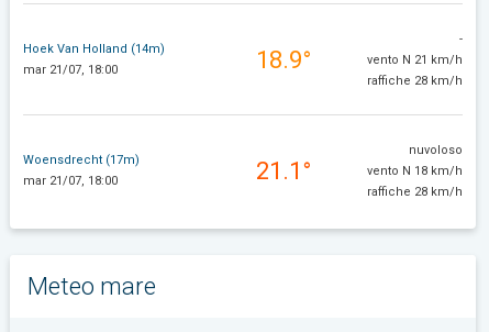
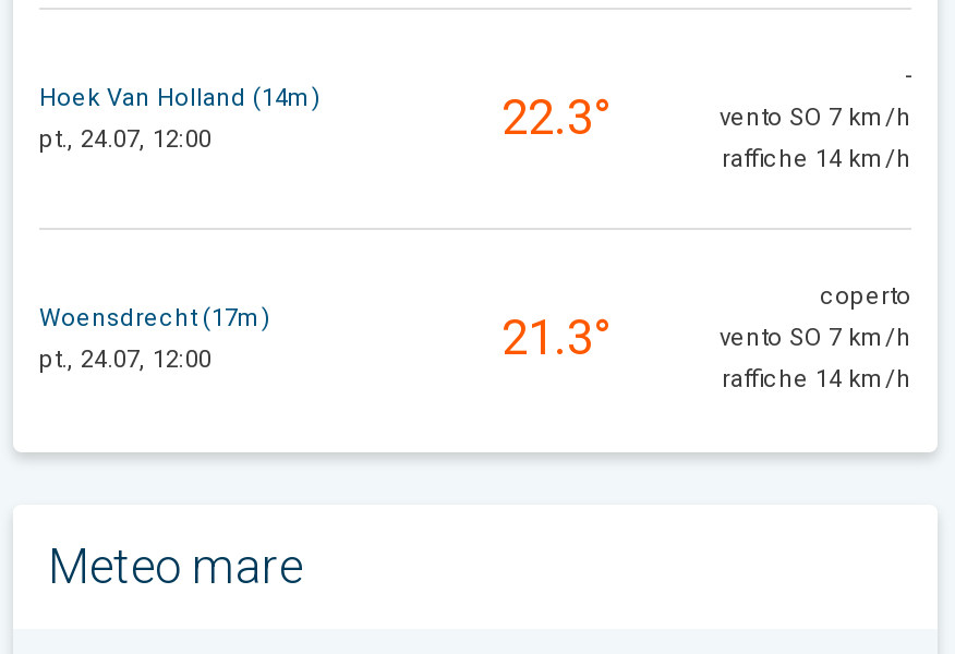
[23,46,311,77] mar 21/07, 18:00 | 18.9° -> [39,91,611,153] pt., 24.07, 12:00 | 22.3°
[367,52,463,67] vento N 21 km/h -> [720,104,911,132] vento SO 7 km/h
[367,73,463,88] raffiche 28 km/h -> [722,145,911,174] raffiche 14 km/h
[409,143,463,157] nuvoloso -> [820,283,911,311] coperto
[23,157,311,188] mar 21/07, 18:00 | 21.1° -> [39,311,611,373] pt., 24.07, 12:00 | 21.3°
[367,163,463,178] vento N 18 km/h -> [720,324,911,353] vento SO 7 km/h
[367,184,463,199] raffiche 28 km/h -> [722,366,911,394] raffiche 14 km/h

